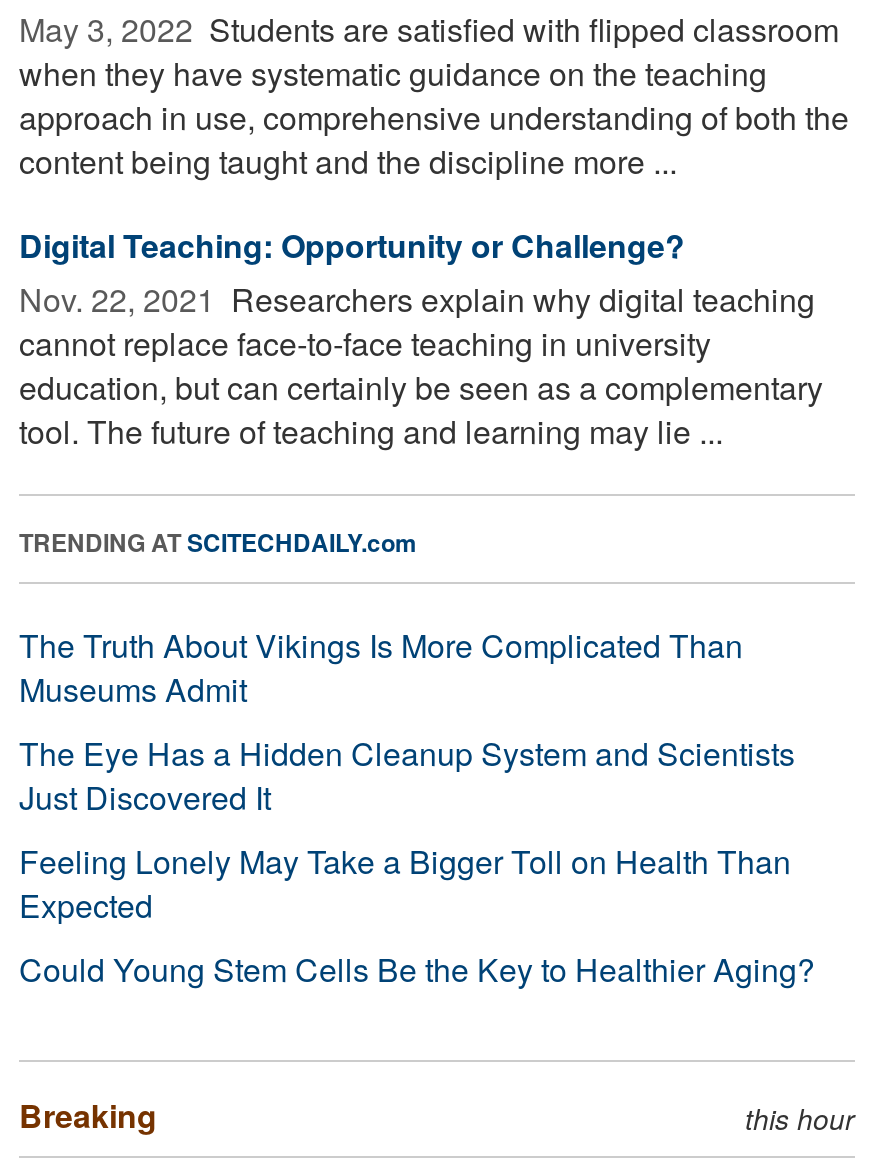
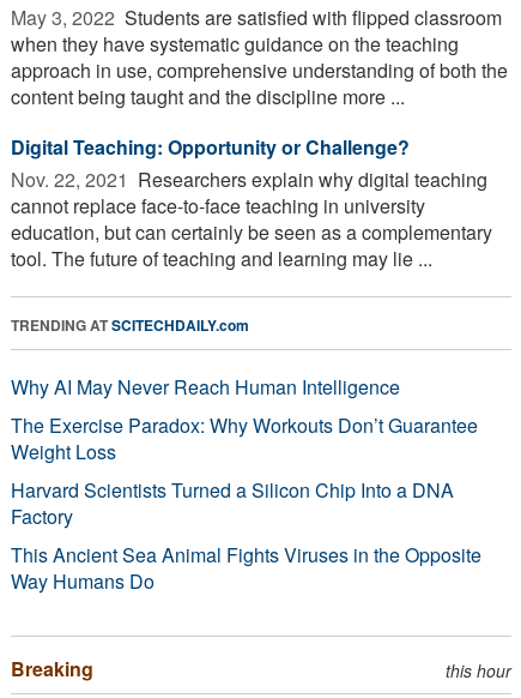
[19,622,815,992] The Truth About Vikings Is More Complicated Than | Museums Admit | The Eye Has a Hidden Cleanup System and Scientists | Just Discovered It | Feeling Lonely May Take a Bigger Toll on Health Than | Expected | Could Young Stem Cells Be the Key to Healthier Aging? -> [11,373,481,595] Why AI May Never Reach Human Intelligence | The Exercise Paradox: Why Workouts Don’t Guarantee | Weight Loss | Harvard Scientists Turned a Silicon Chip Into a DNA | Factory | This Ancient Sea Animal Fights Viruses in the Opposite | Way Humans Do

